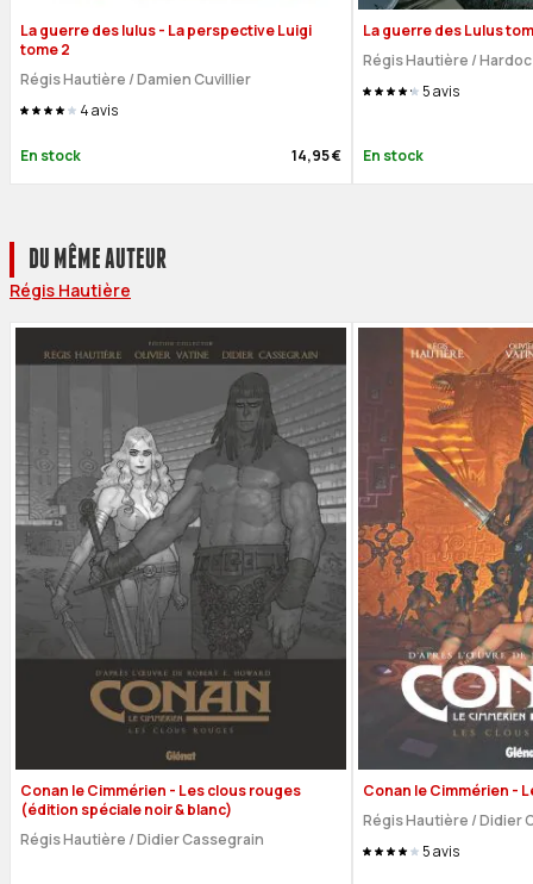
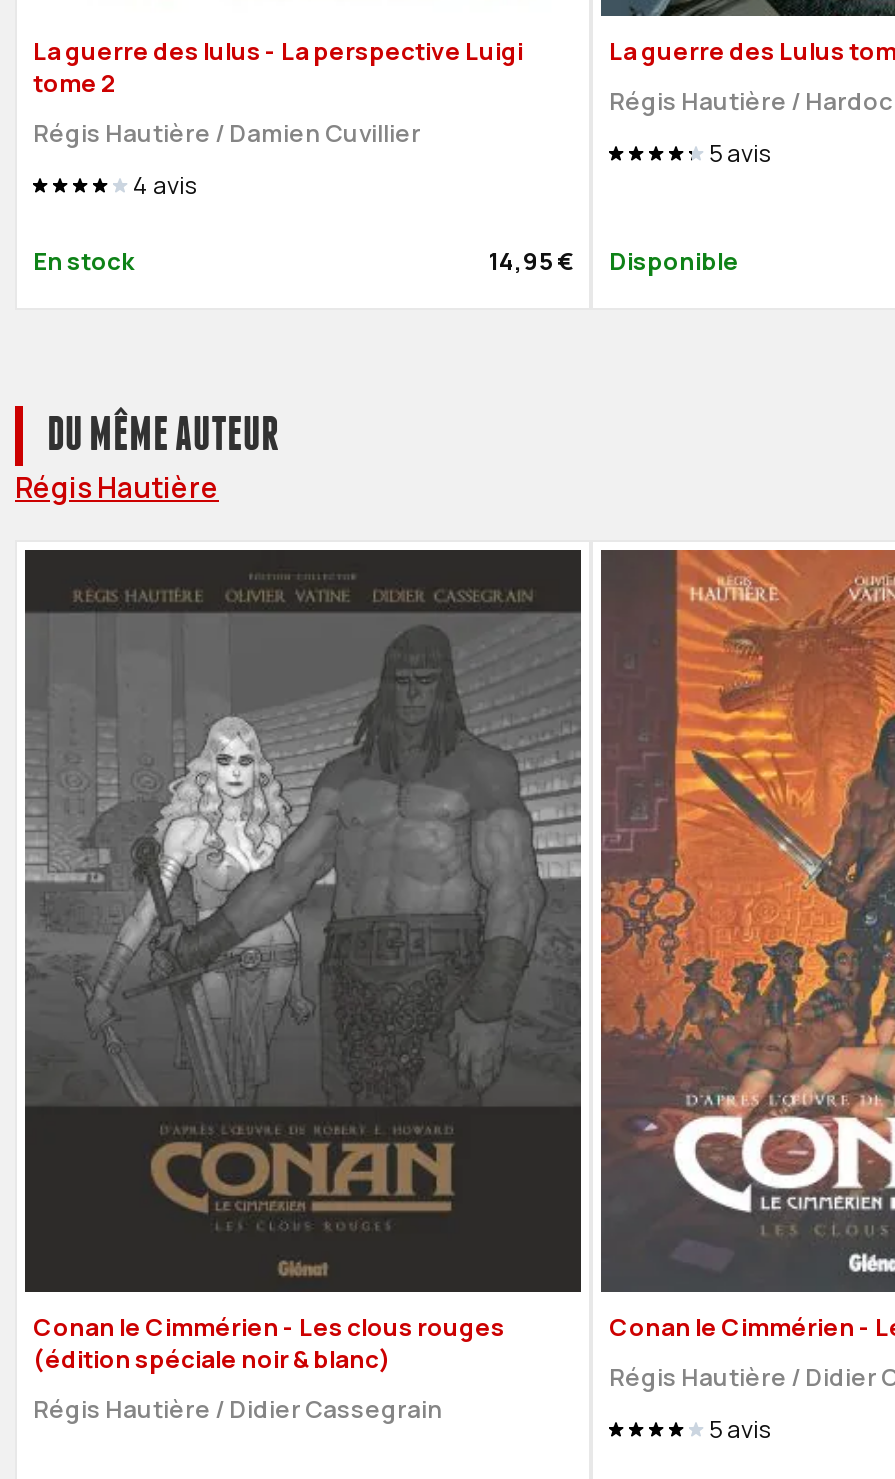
[363,145,424,165] En stock -> [609,244,739,278] Disponible

